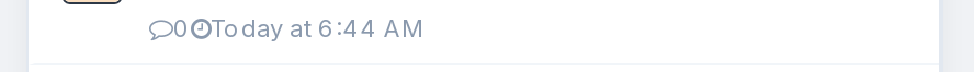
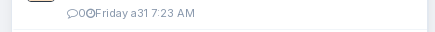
[173,13,423,44] 0 Today at 6:44 AM -> [78,6,195,20] 0 Friday a31 7:23 AM

